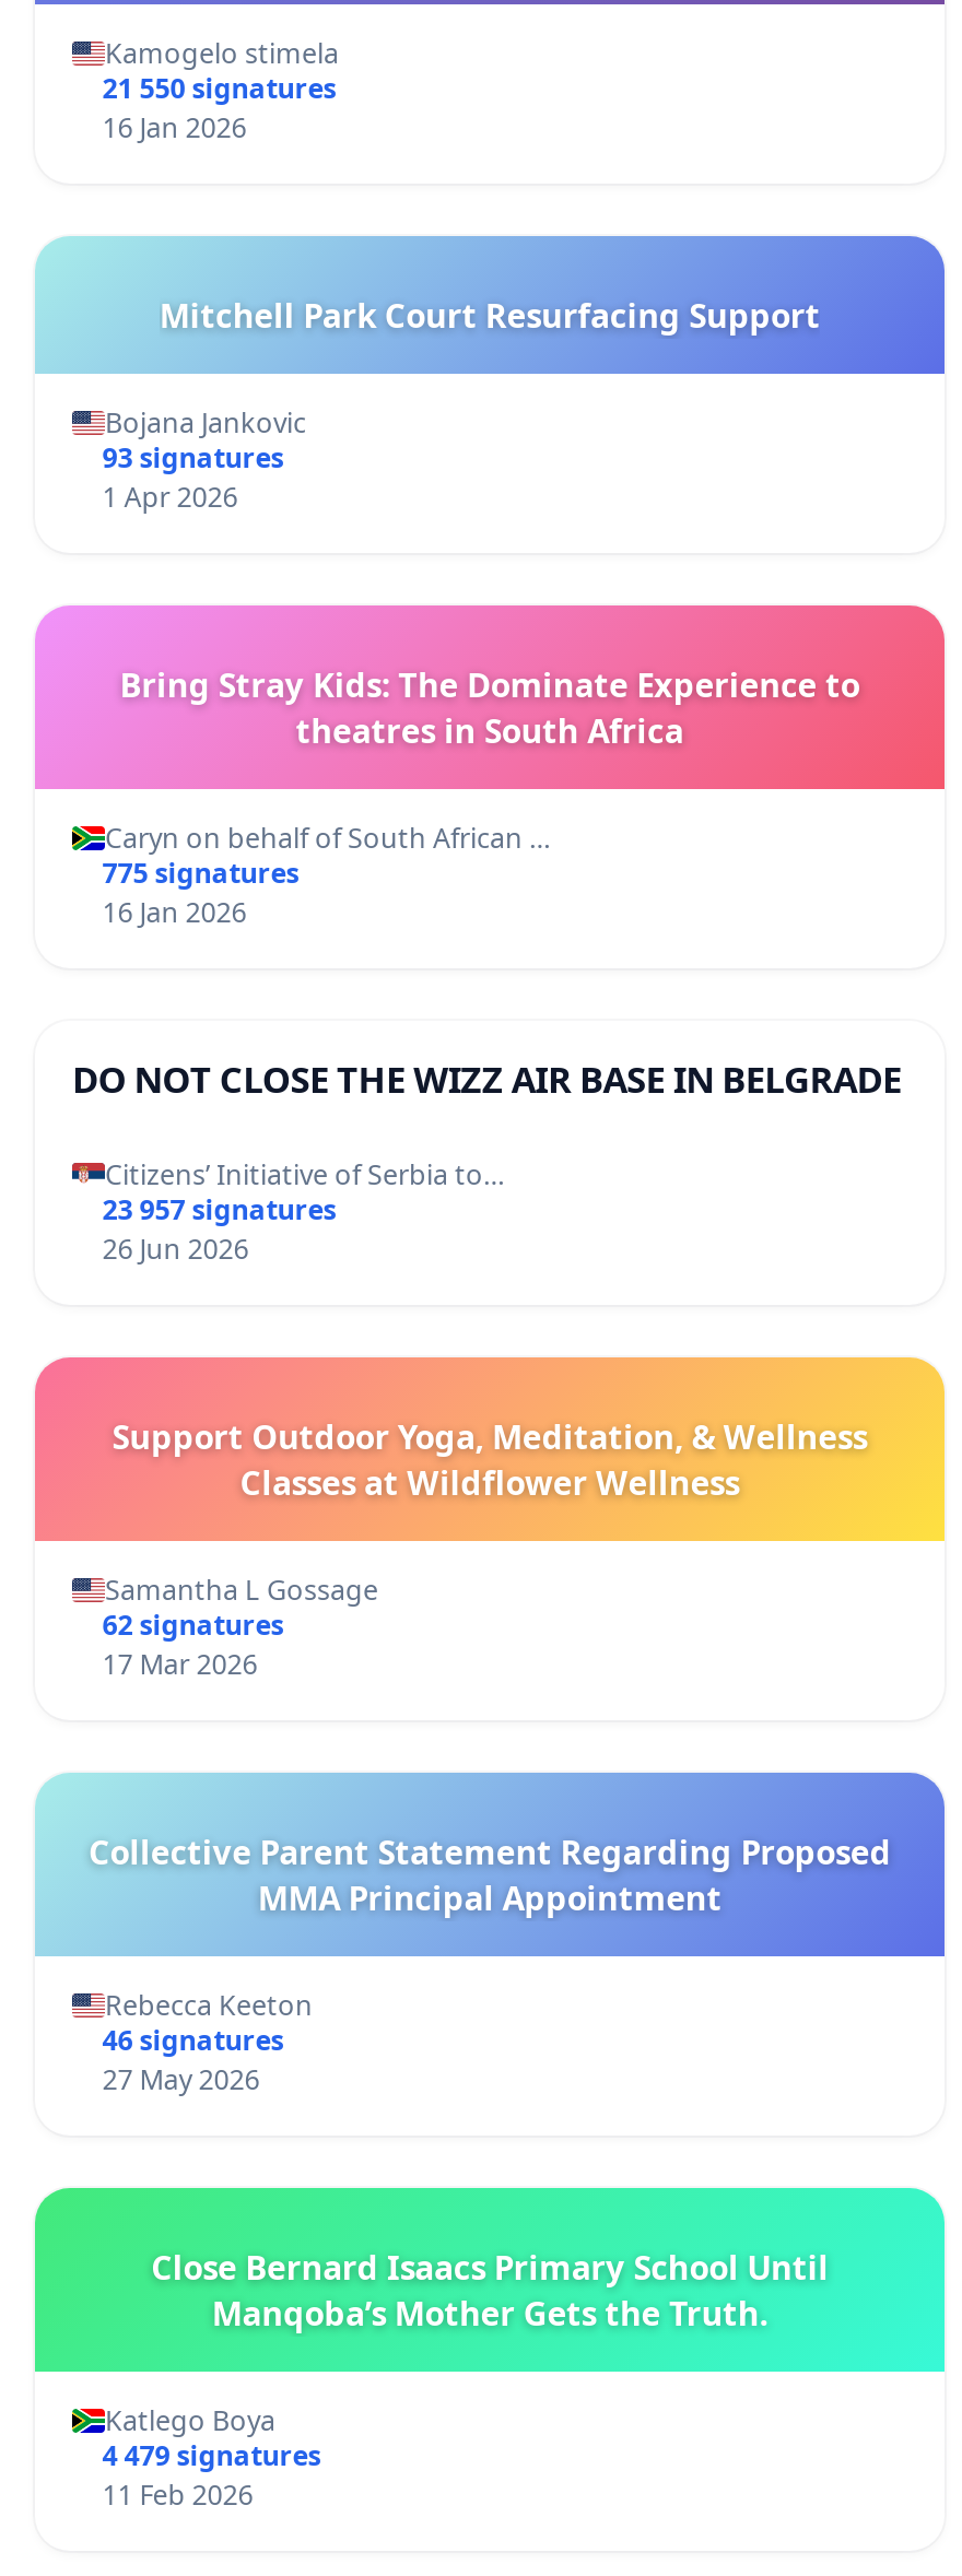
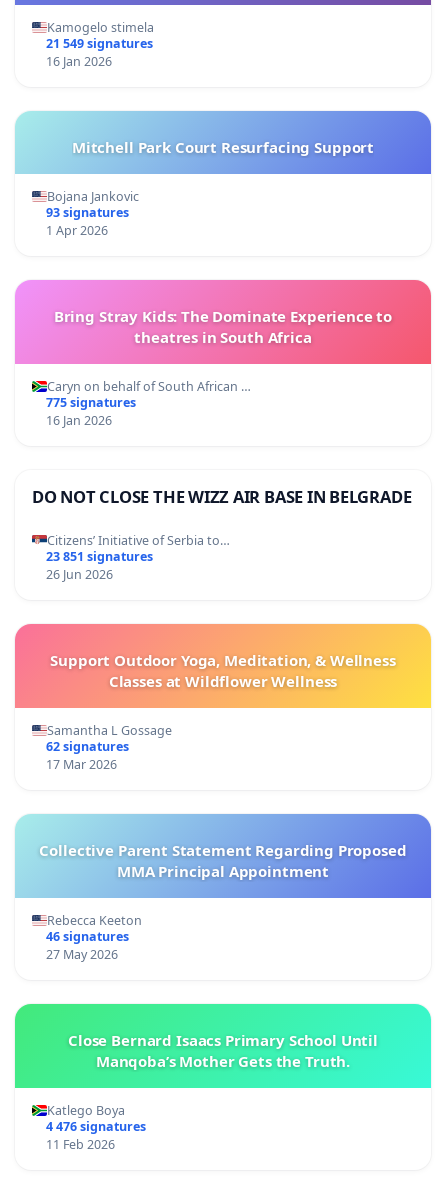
[102,69,336,106] 21 550 signatures -> [46,35,153,52] 21 549 signatures
[102,1190,336,1227] 23 957 signatures -> [46,547,153,564] 23 851 signatures
[102,2436,321,2473] 4 479 signatures -> [46,1117,146,1134] 4 476 signatures

